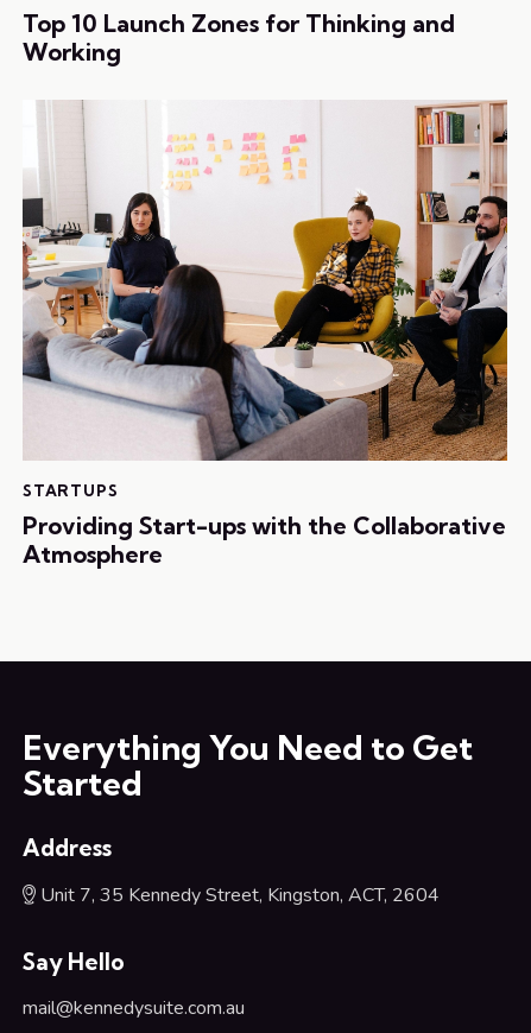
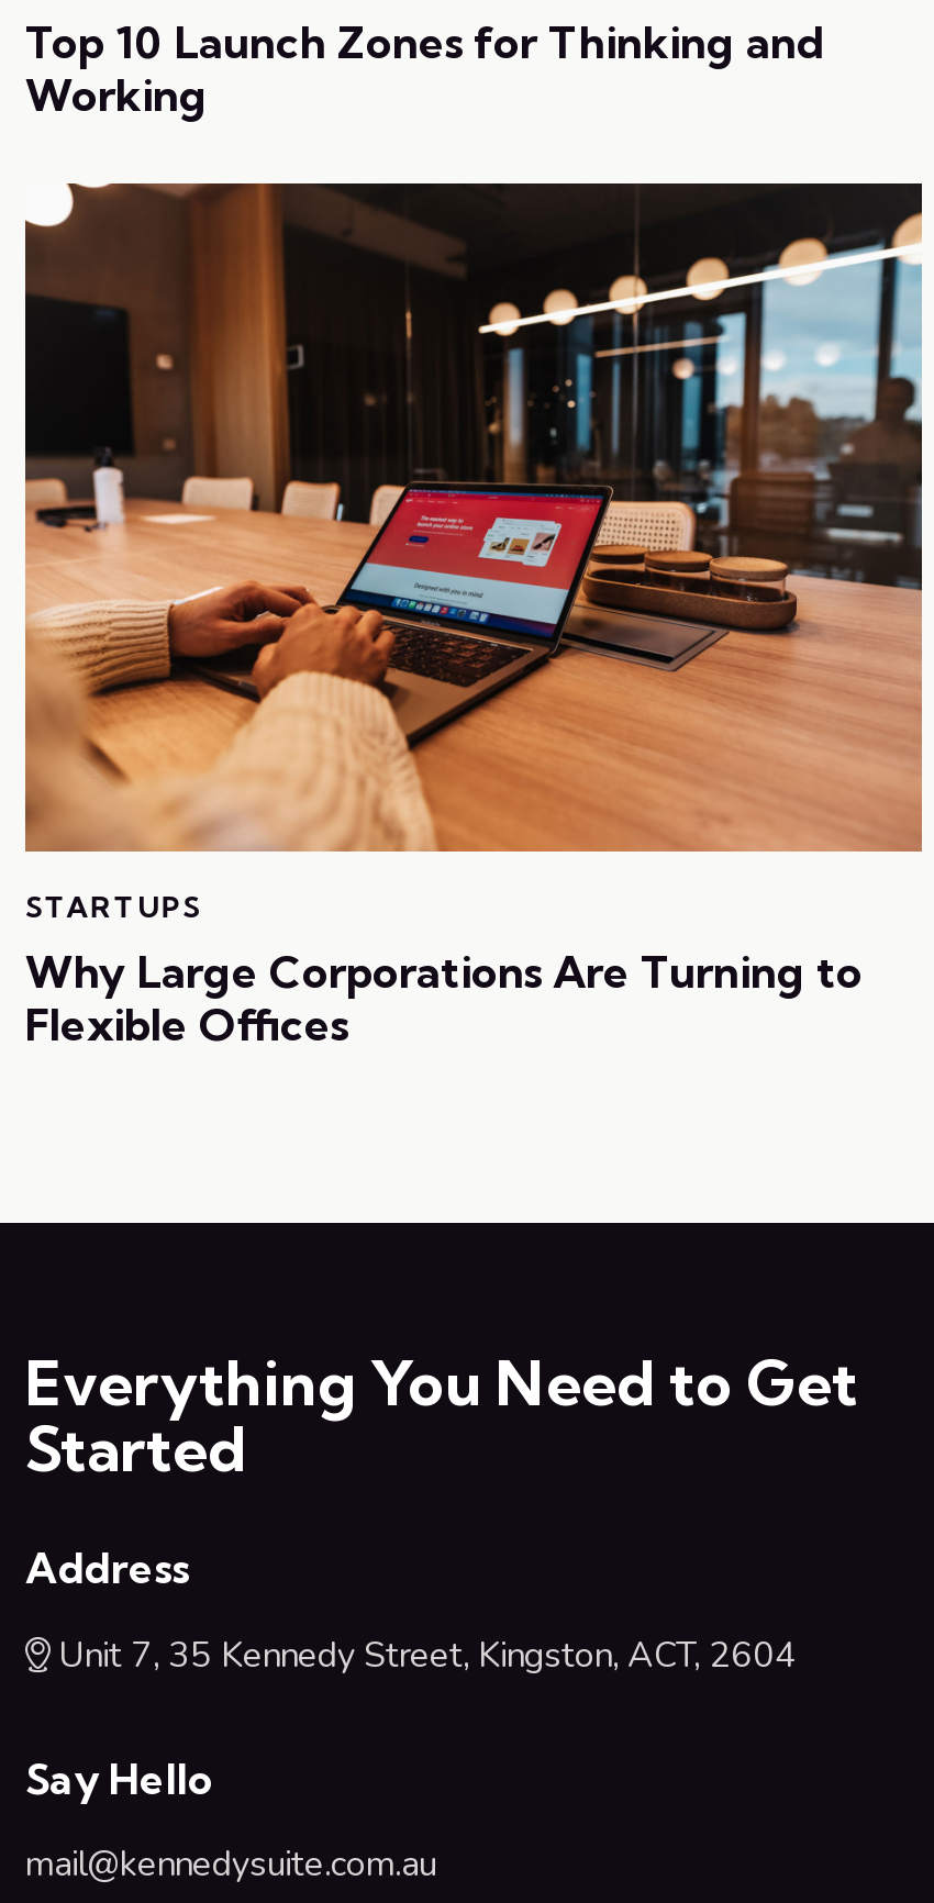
[21,100,508,462] [image] -> [23,181,924,854] [image]
[23,510,506,568] Providing Start-ups with the Collaborative | Atmosphere -> [25,943,863,1051] Why Large Corporations Are Turning to | Flexible Offices

